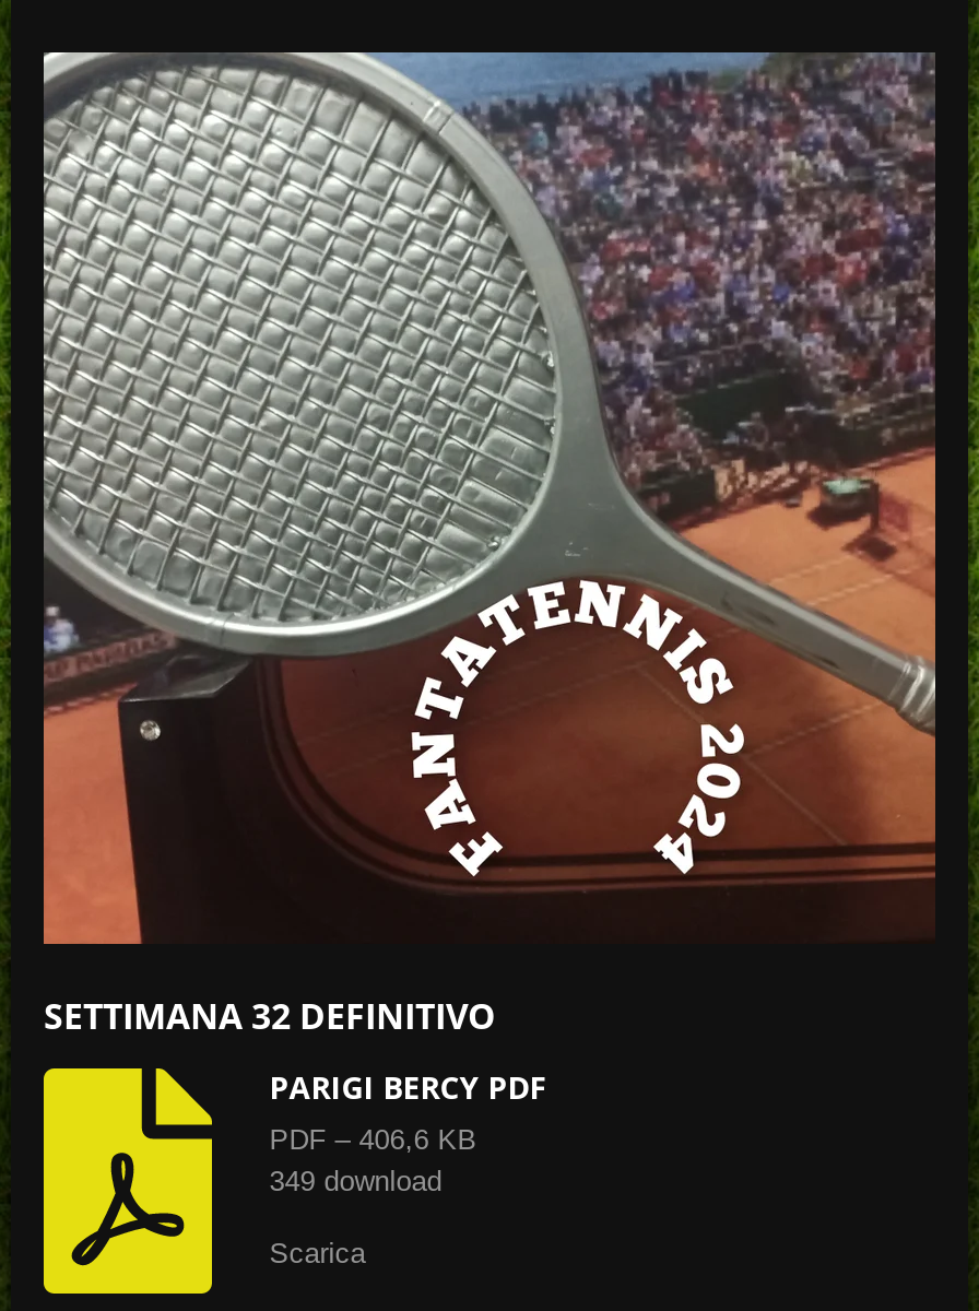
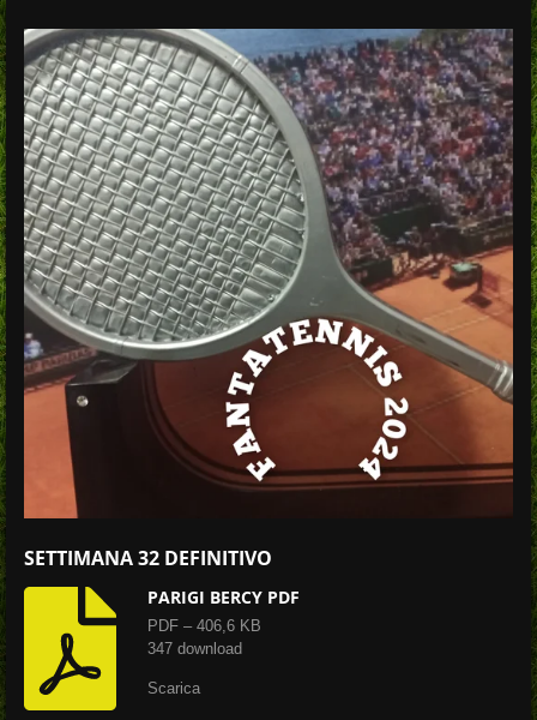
[269,1165,442,1198] 349 download -> [148,640,242,658] 347 download

